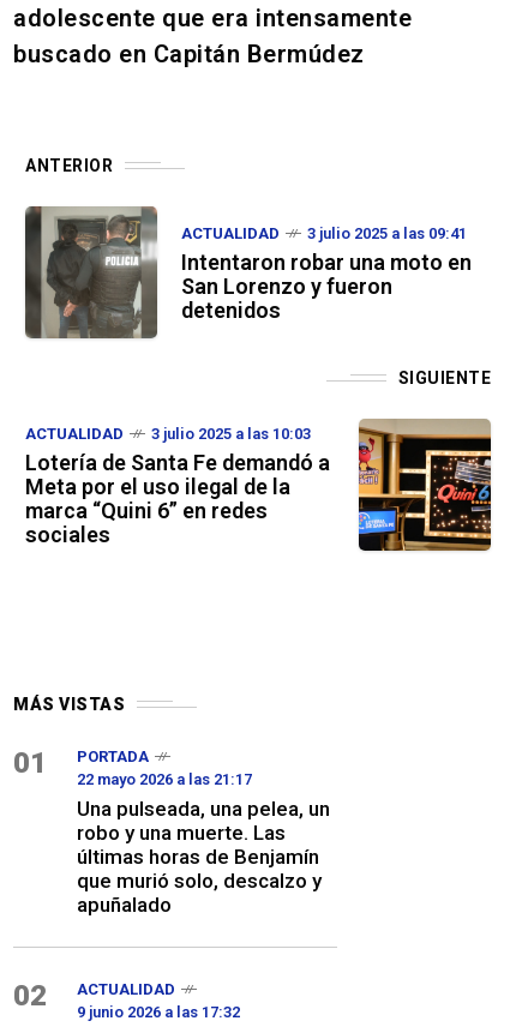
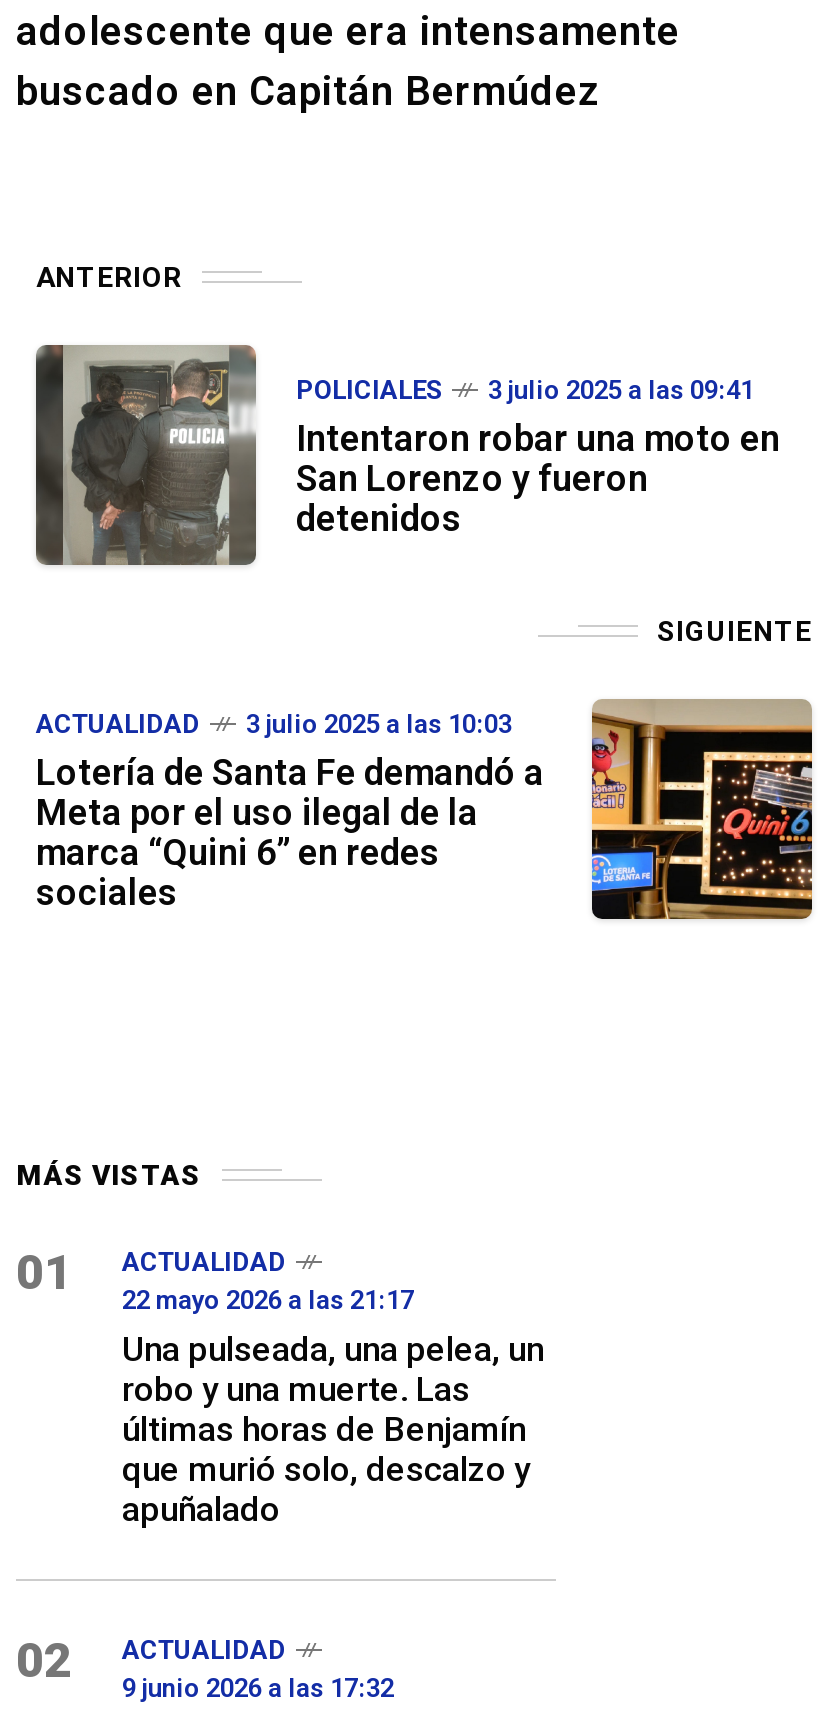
[181,225,280,243] ACTUALIDAD -> [296,374,442,404] POLICIALES
[77,748,149,766] PORTADA -> [122,1246,286,1276] ACTUALIDAD

